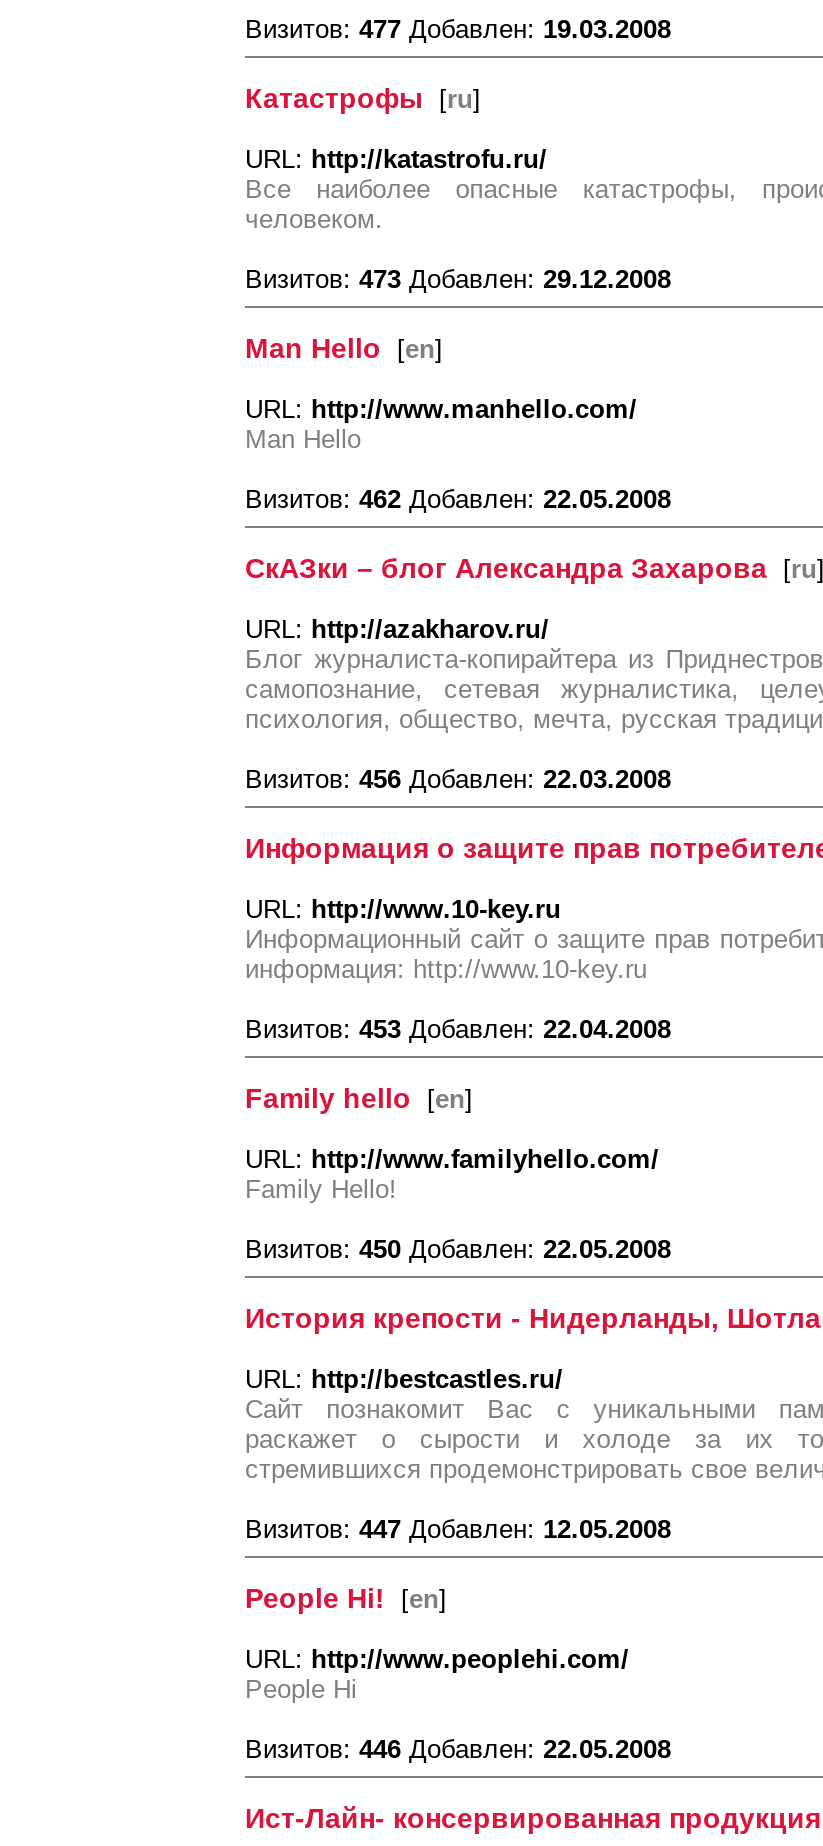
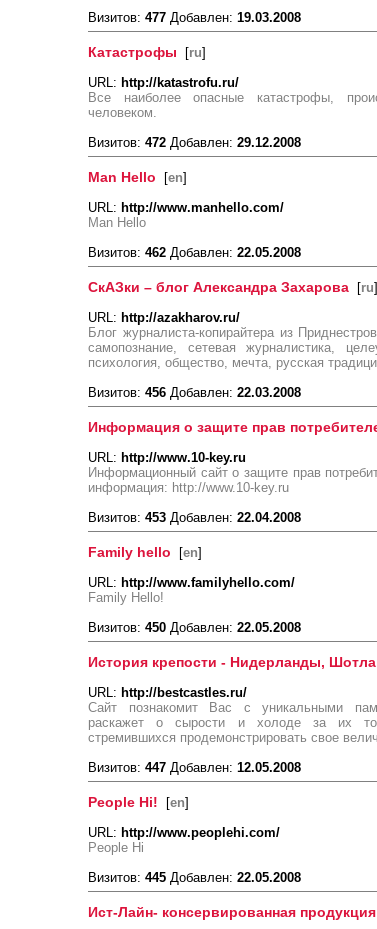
[245,264,671,294] Визитов: 473 Добавлен: 29.12.2008 -> [88,135,301,150] Визитов: 472 Добавлен: 29.12.2008
[245,1734,671,1764] Визитов: 446 Добавлен: 22.05.2008 -> [88,870,301,885] Визитов: 445 Добавлен: 22.05.2008

